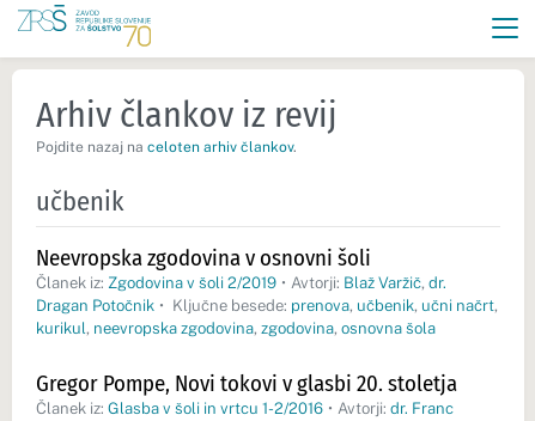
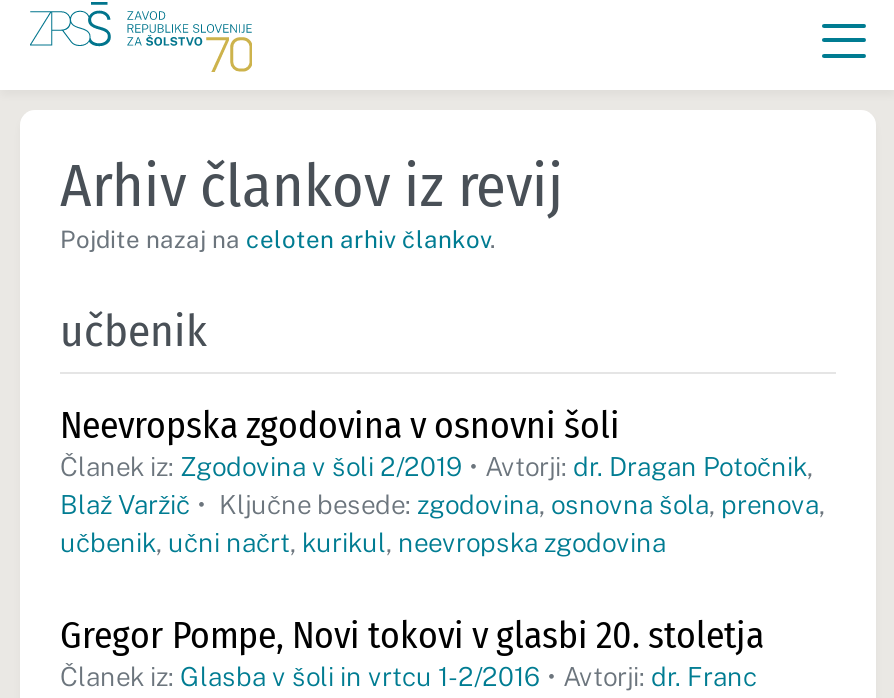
[36,274,497,337] Članek iz: Zgodovina v šoli 2/2019 • Avtorji: Blaž Varžič, dr. | Dragan Potočnik • Ključne besede: prenova, učbenik, učni načrt, | kurikul, neevropska zgodovina, zgodovina, osnovna šola -> [60,452,825,558] Članek iz: Zgodovina v šoli 2/2019 • Avtorji: dr. Dragan Potočnik, | Blaž Varžič • Ključne besede: zgodovina, osnovna šola, prenova, | učbenik, učni načrt, kurikul, neevropska zgodovina

